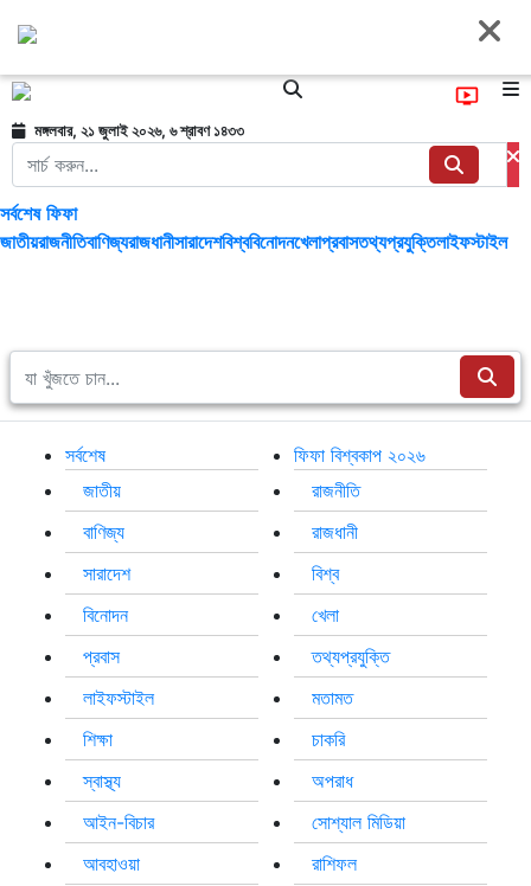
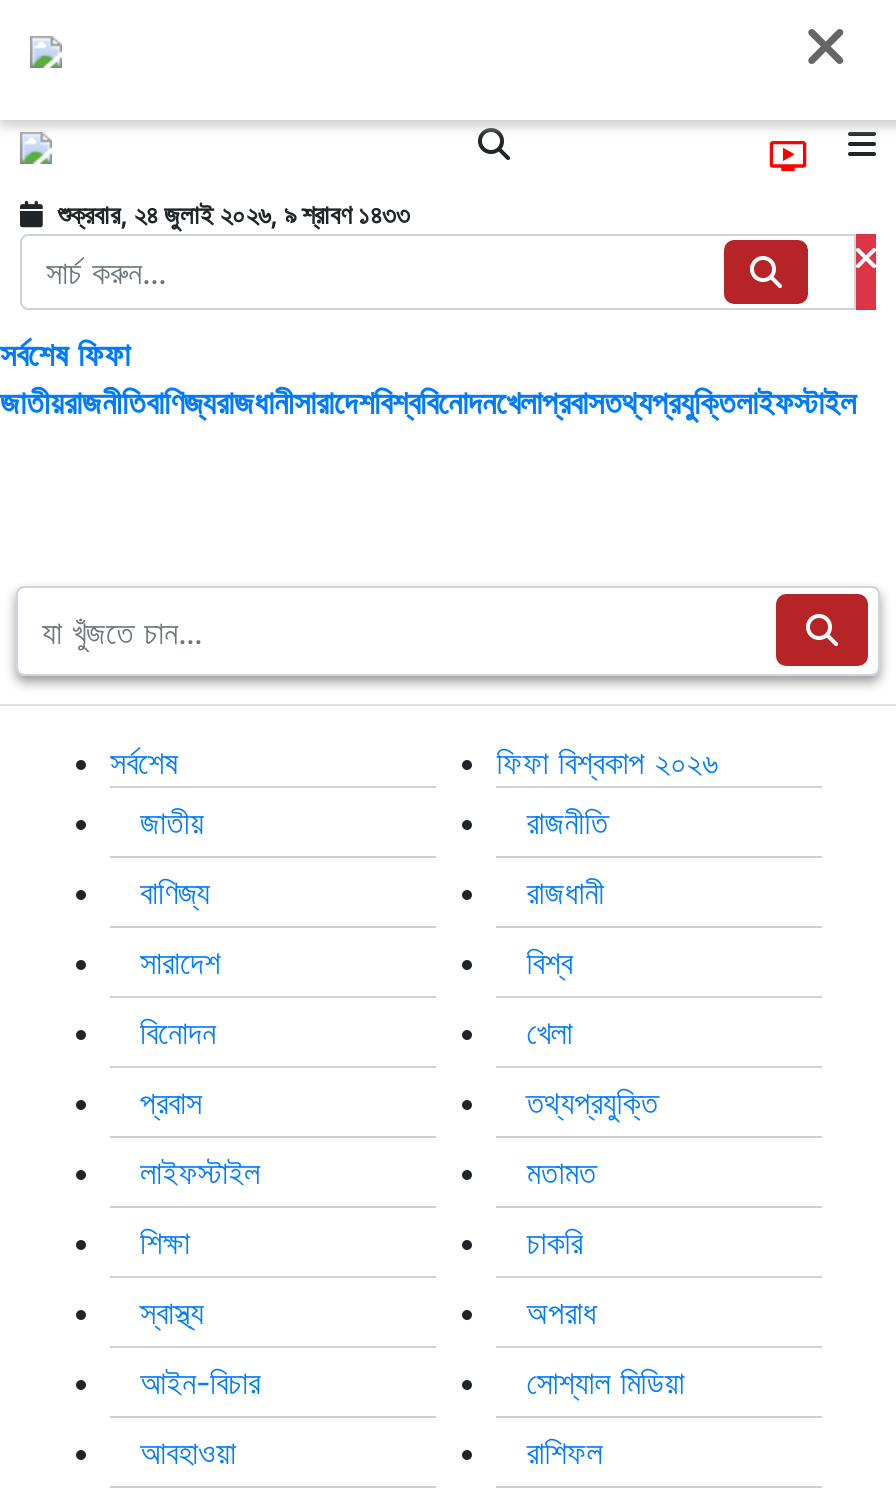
[31,121,244,140] মঙ্গলবার, ২১ জুলাই ২০২৬, ৬ শ্রাবণ ১৪৩৩ -> [52,198,410,230] শুক্রবার, ২৪ জুলাই ২০২৬, ৯ শ্রাবণ ১৪৩৩

